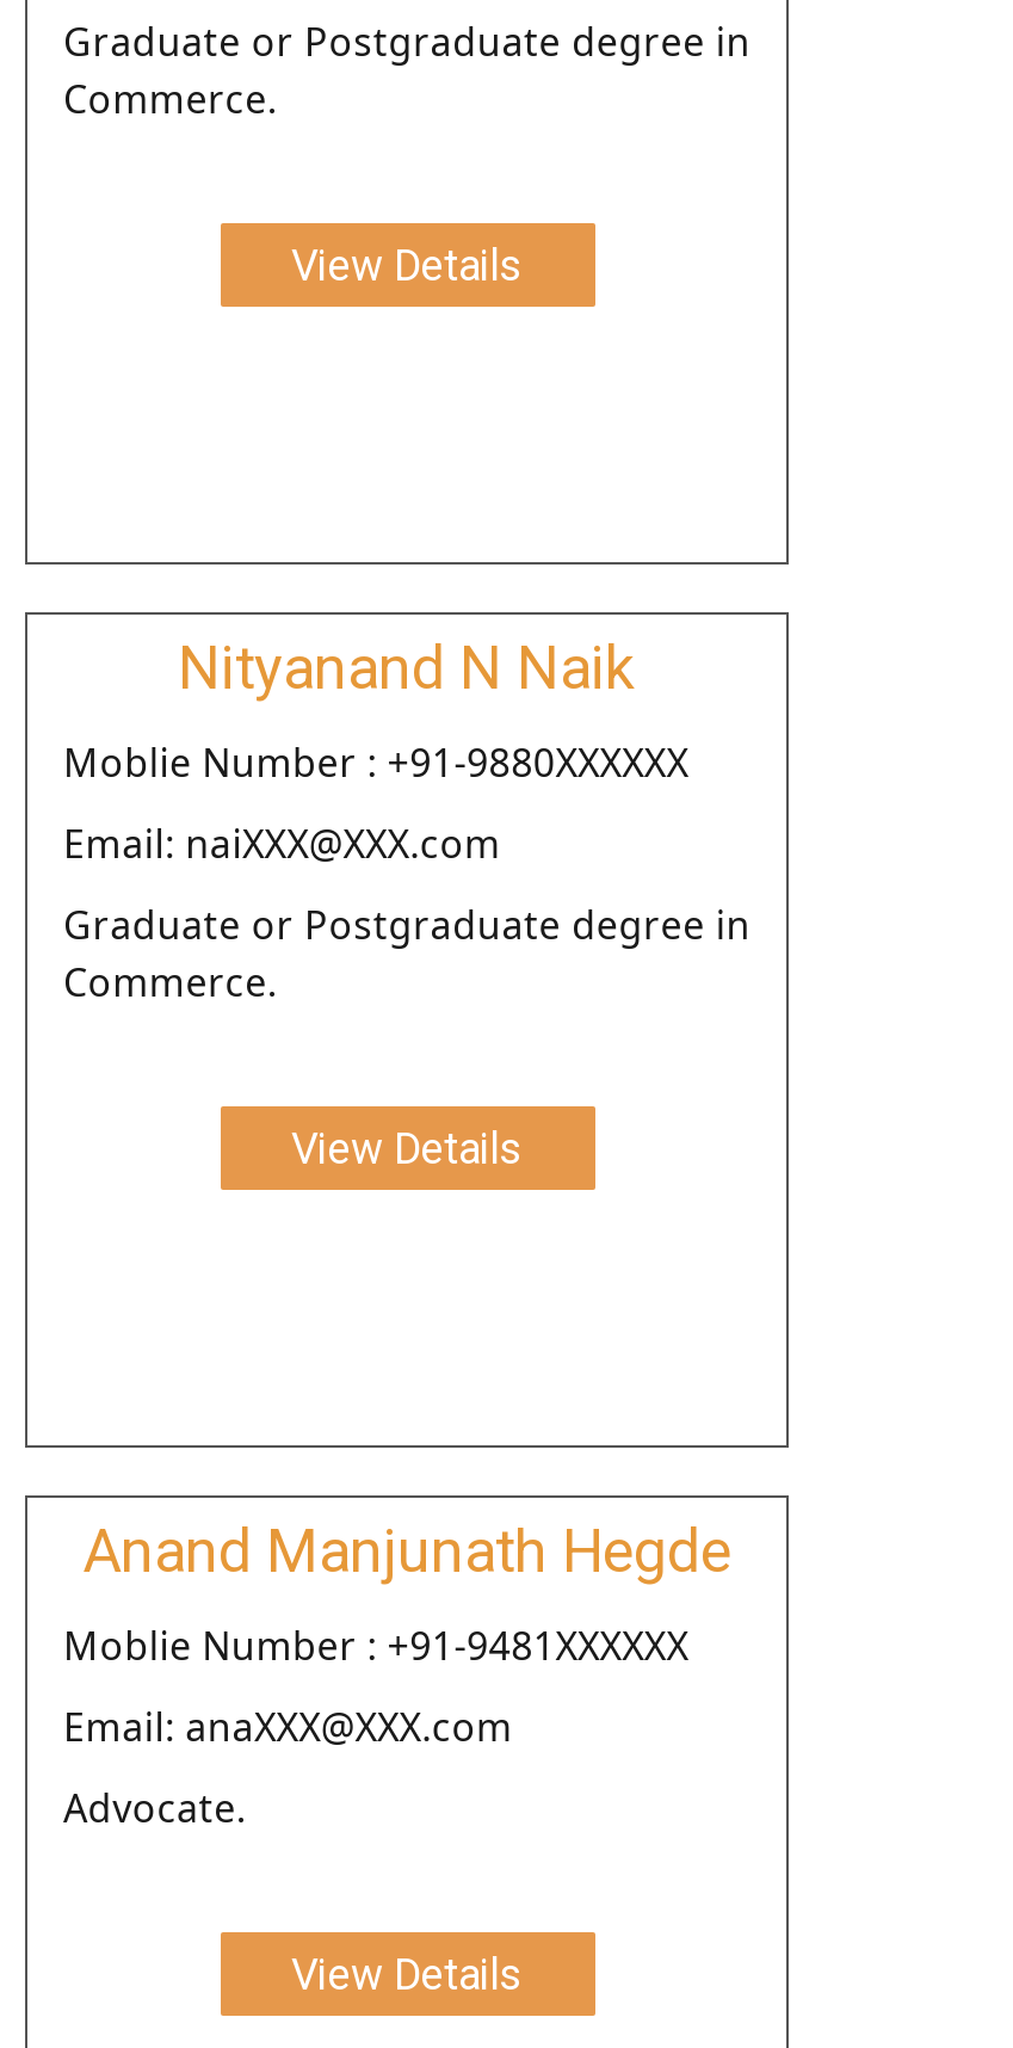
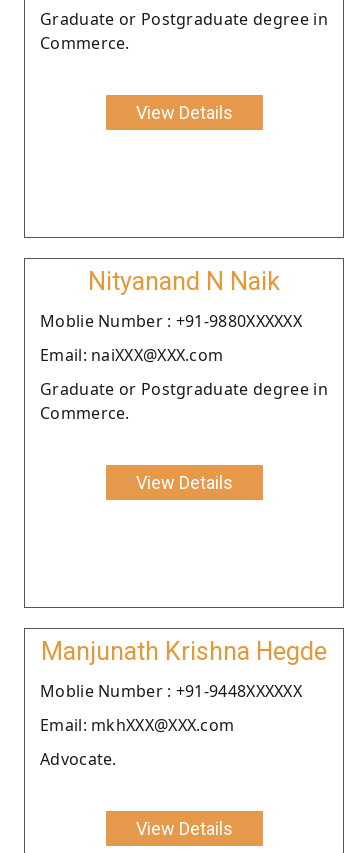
[82,1516,731,1586] Anand Manjunath Hegde -> [41,637,327,666] Manjunath Krishna Hegde
[63,1619,688,1672] Moblie Number : +91-9481XXXXXX -> [40,680,302,702] Moblie Number : +91-9448XXXXXX
[63,1700,513,1753] Email: anaXXX@XXX.com -> [40,714,234,736] Email: mkhXXX@XXX.com

